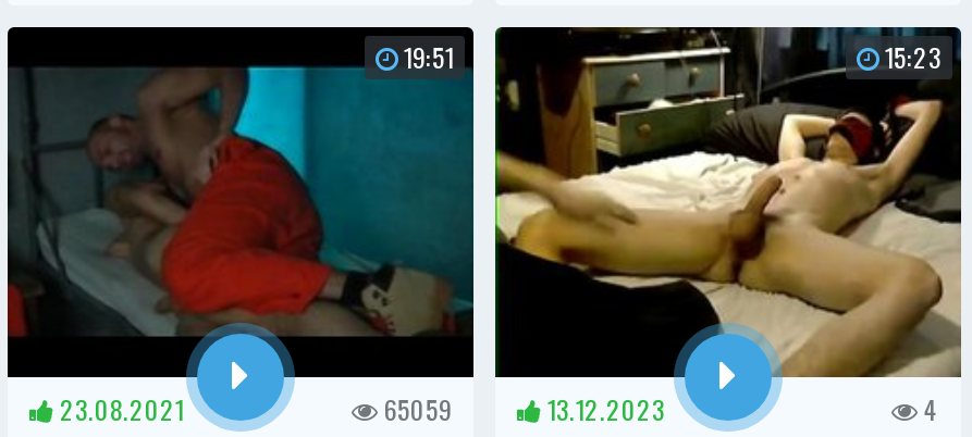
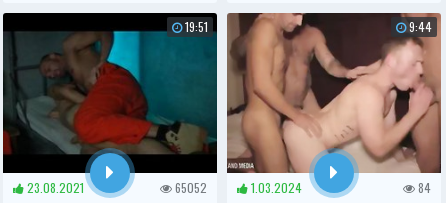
[493,26,963,378] [image] | 15:23 -> [226,12,442,173] [image] | 9:44
[378,389,452,426] 65059 -> [172,179,207,196] 65052
[541,389,939,426] 13.12.2023 | 4 -> [248,179,431,196] 1.03.2024 | 84

